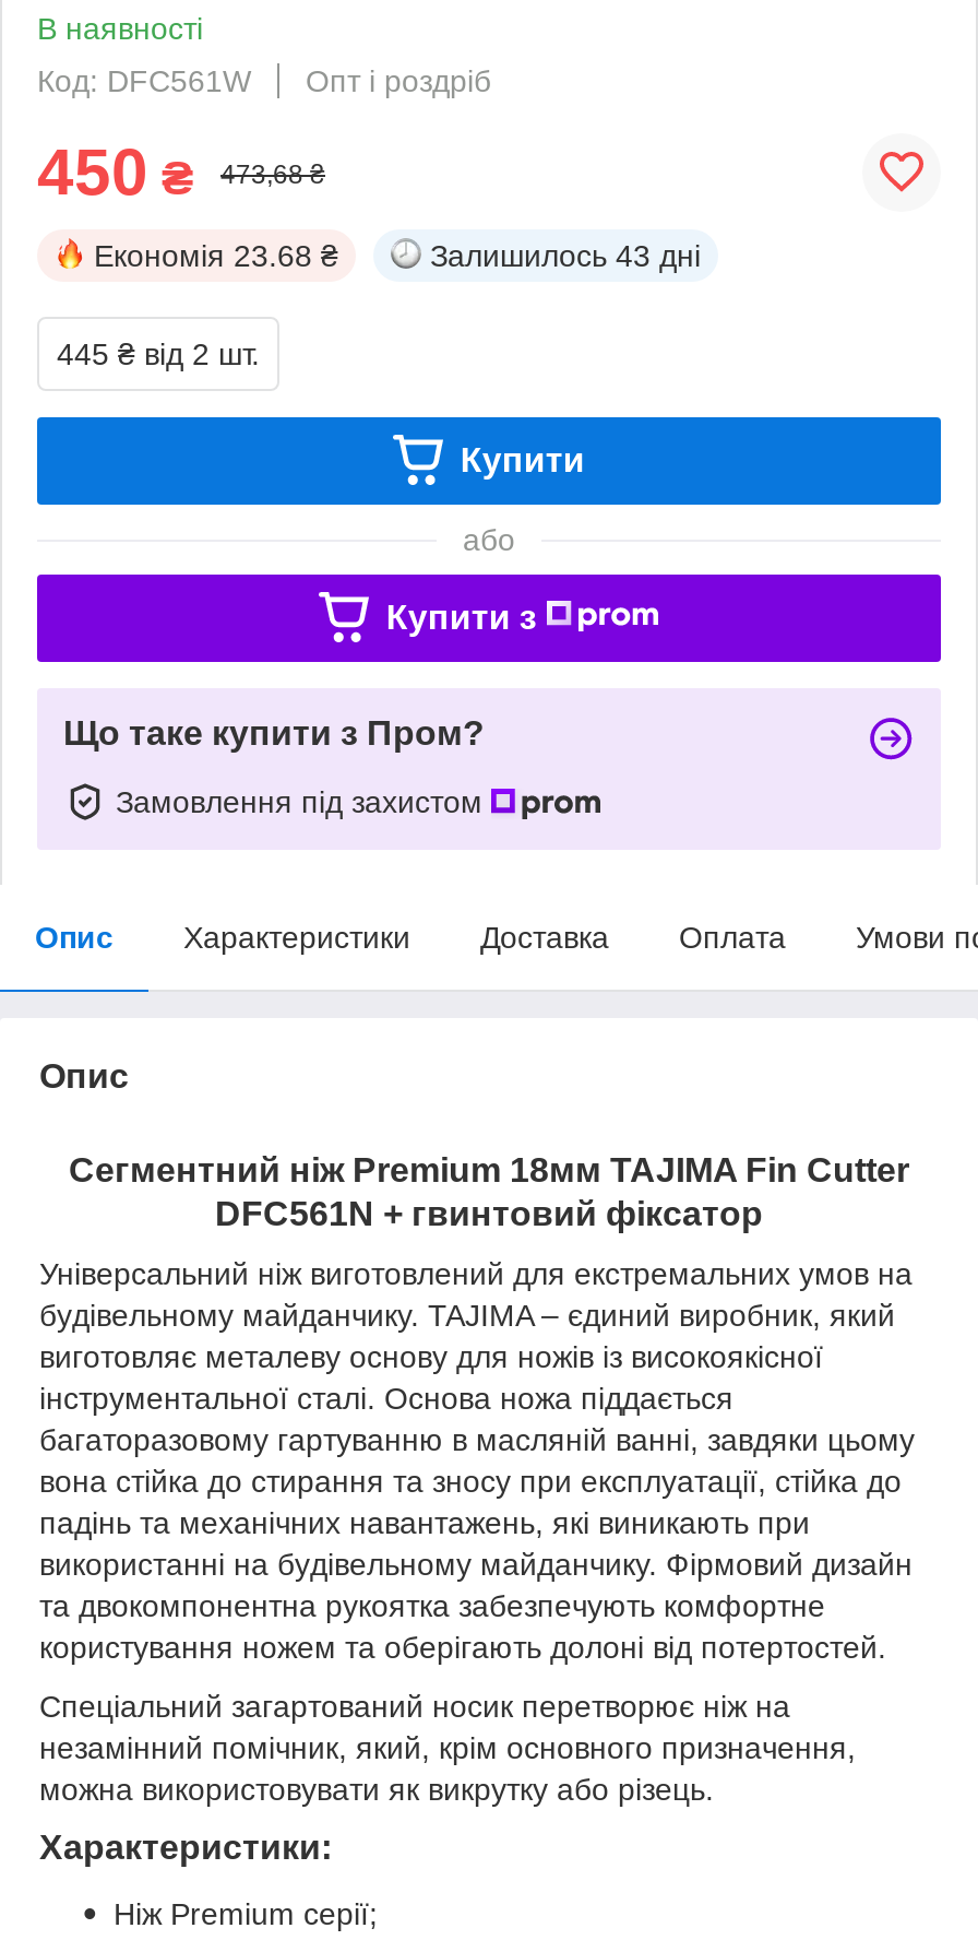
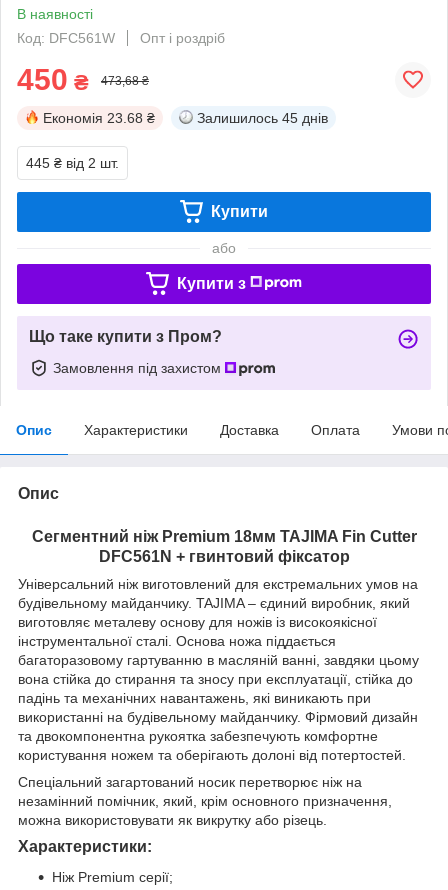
[430,238,701,273] Залишилось 43 дні -> [197,110,328,126] Залишилось 45 днів

